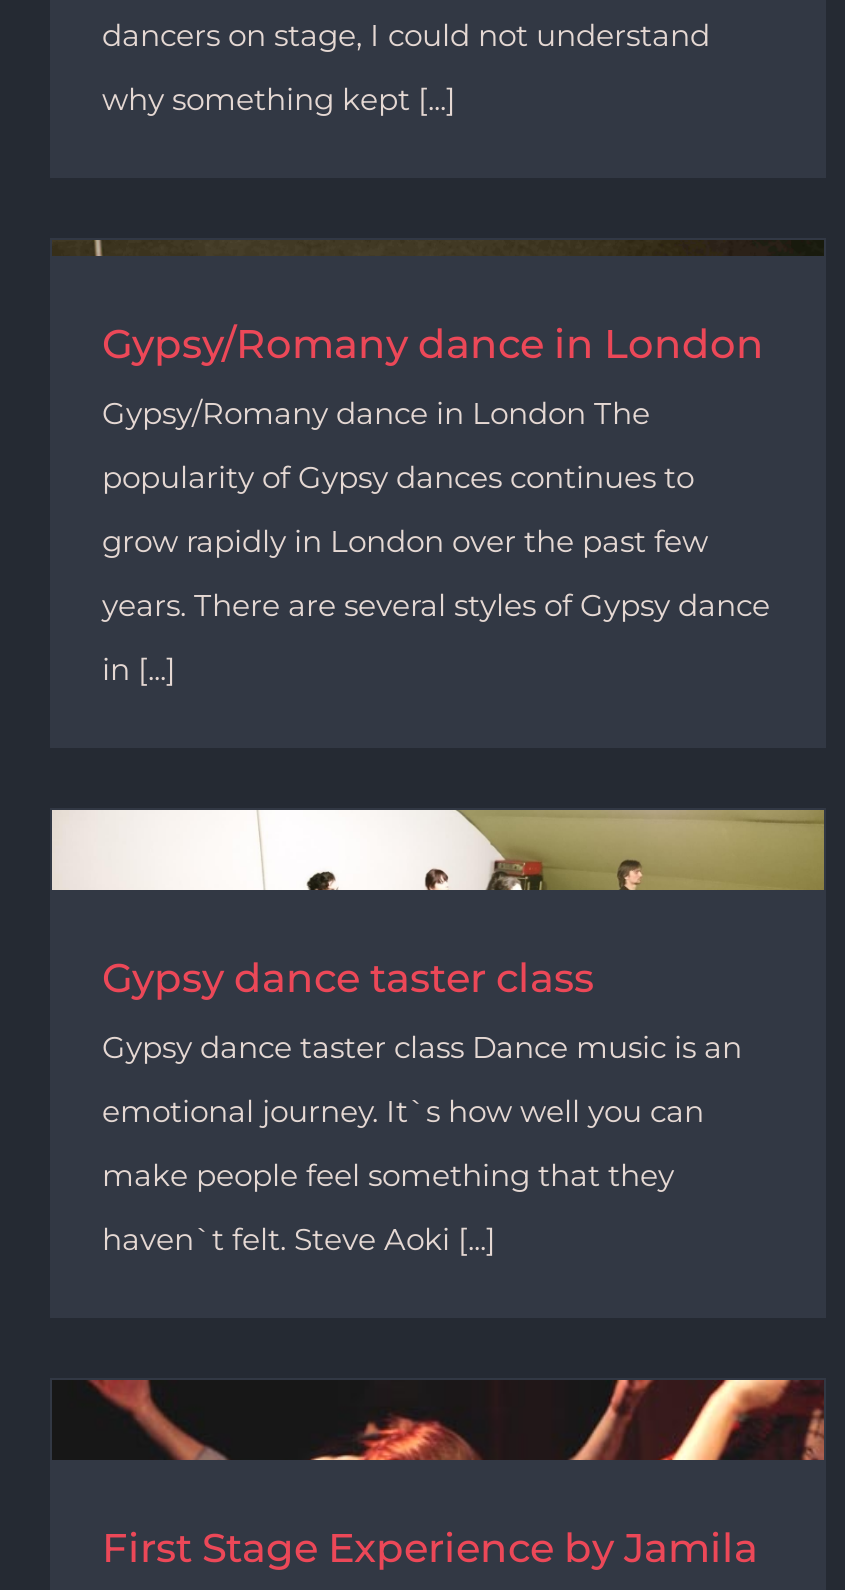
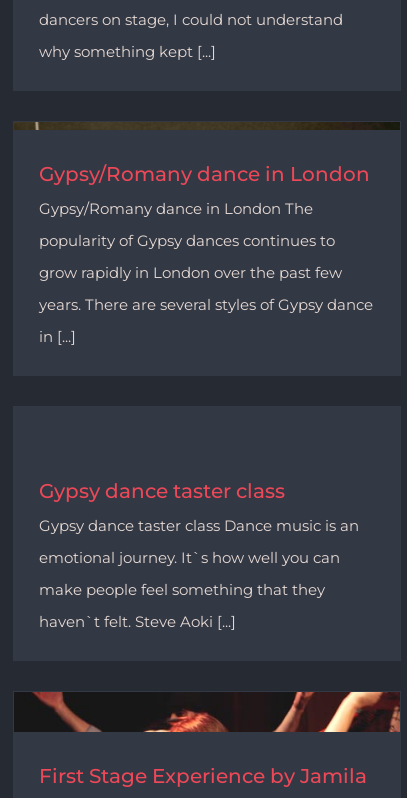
[50,808,826,892] [image] -> none

